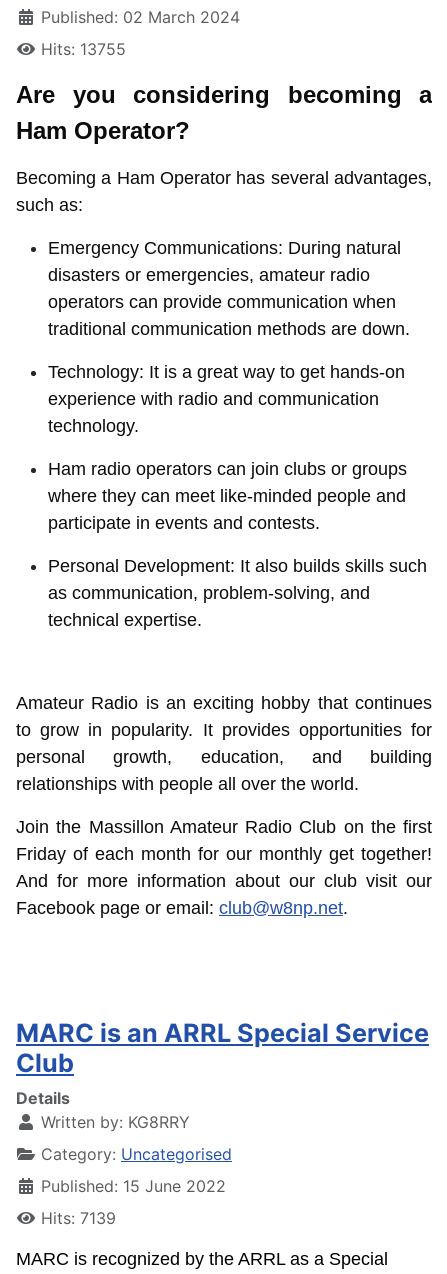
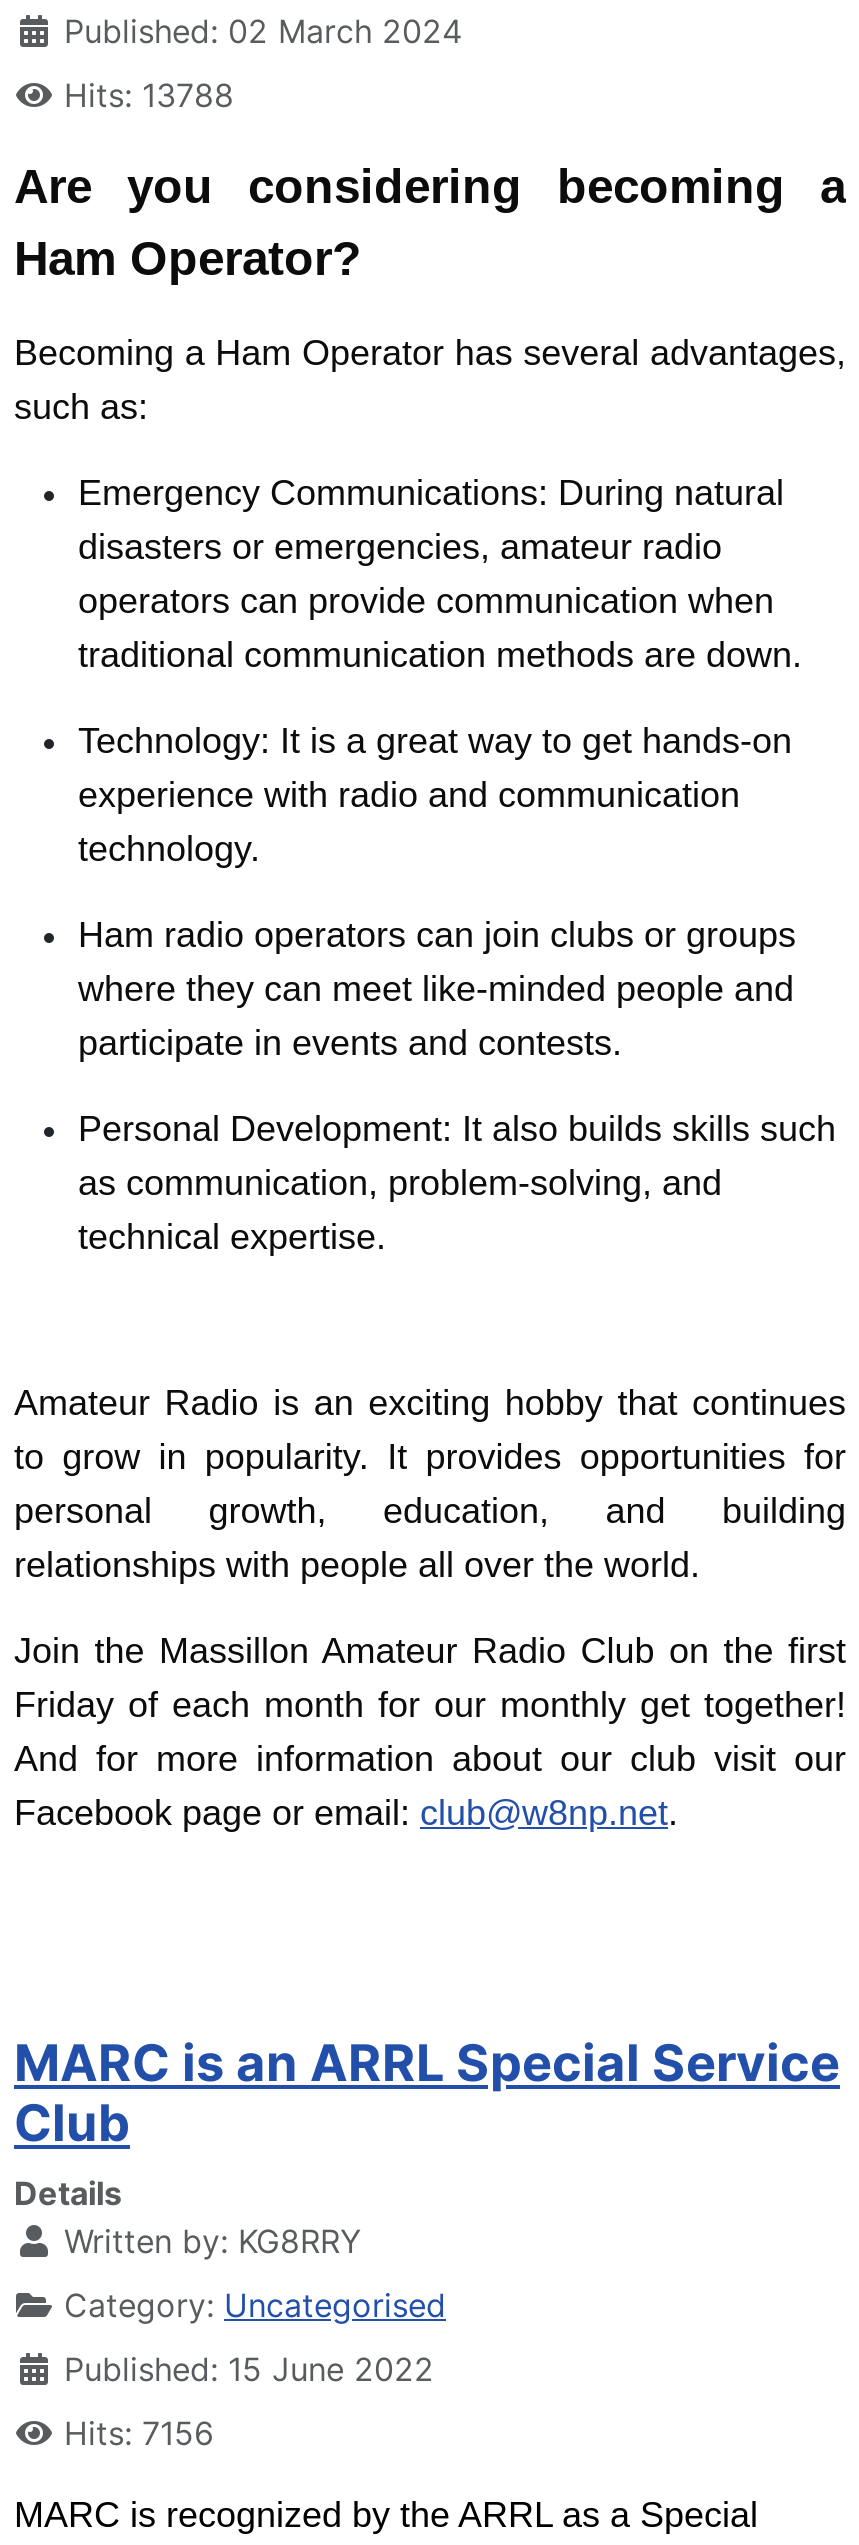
[41,39,126,59] Hits: 13755 -> [64,75,234,115] Hits: 13788
[41,1208,116,1228] Hits: 7139 -> [64,2413,214,2453] Hits: 7156

